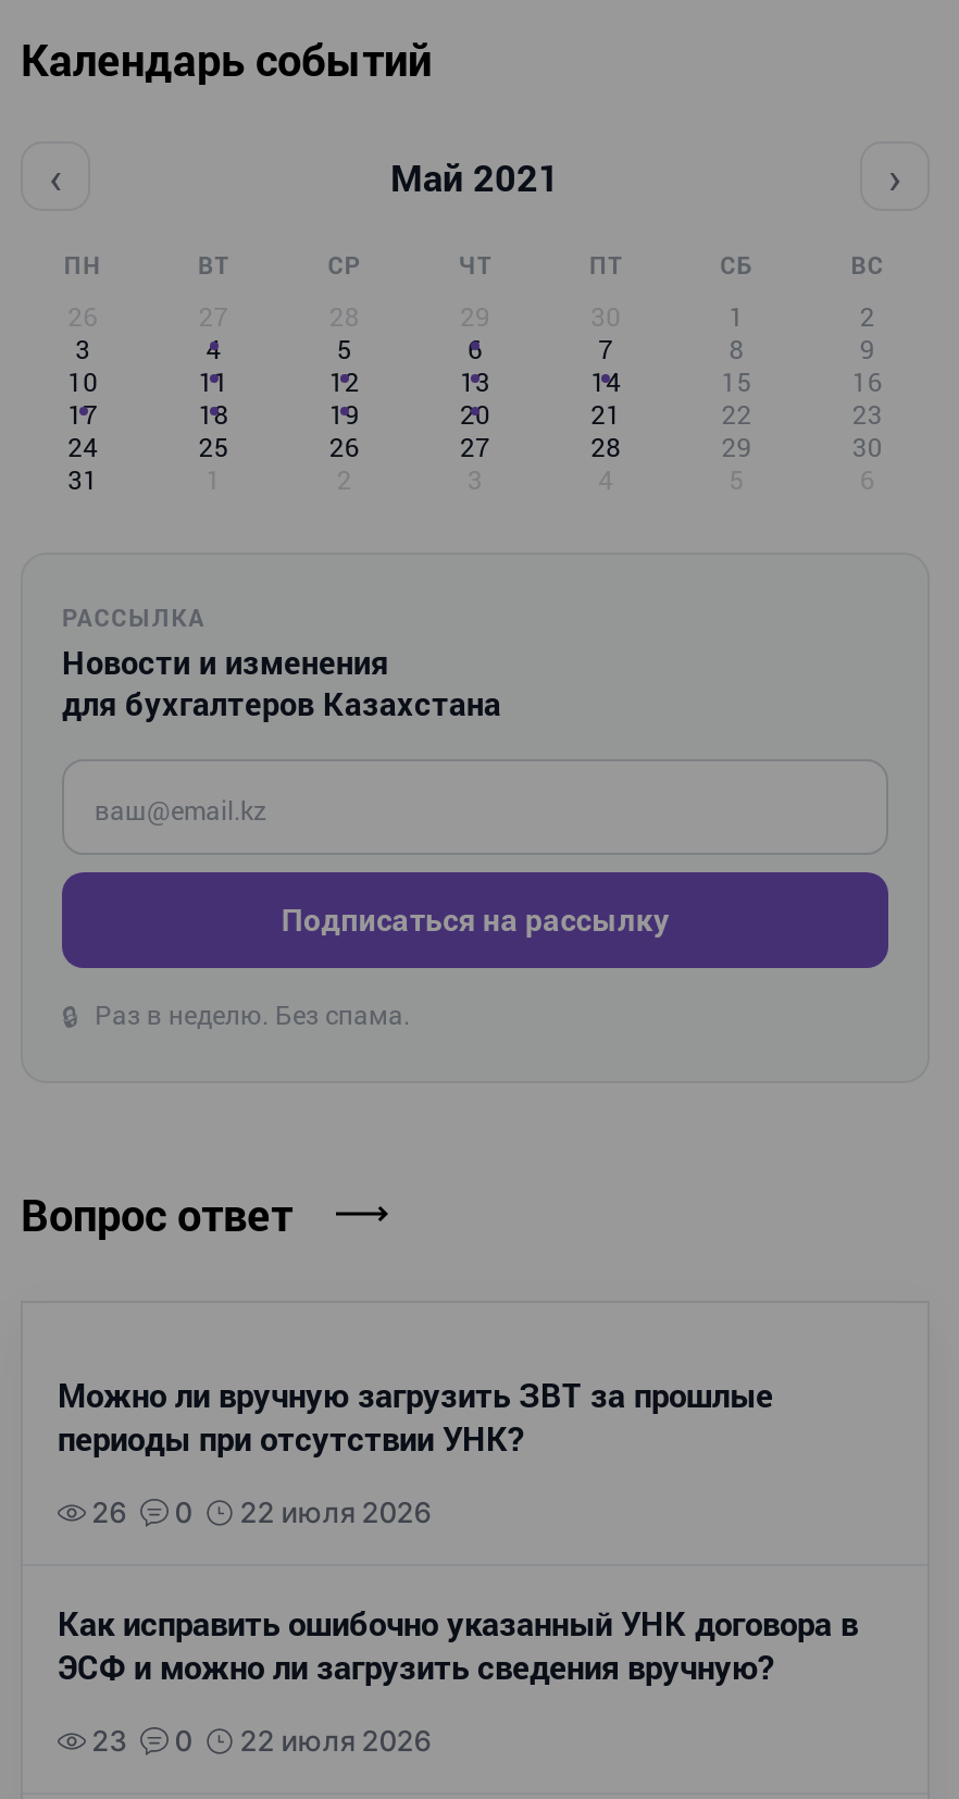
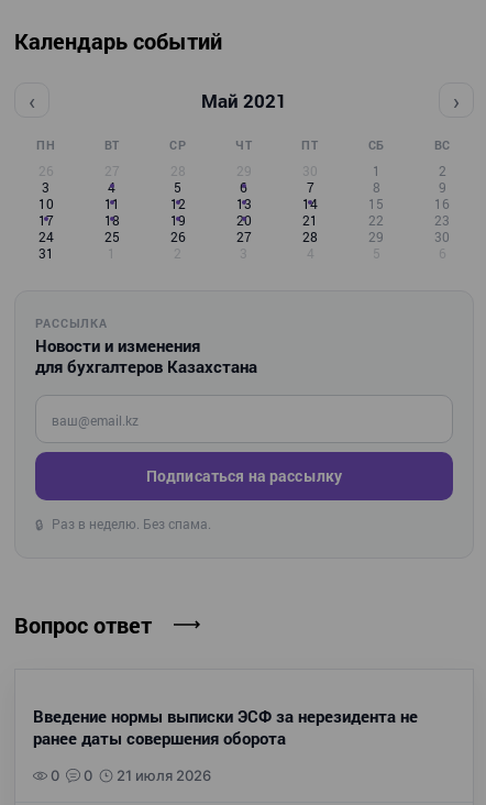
[58,1373,773,1529] Можно ли вручную загрузить ЗВТ за прошлые | периоды при отсутствии УНК? | 26 -> [33,705,418,749] Введение нормы выписки ЭСФ за нерезидента не | ранее даты совершения оборота
[58,1495,858,1758] 22 июля 2026 | Как исправить ошибочно указанный УНК договора в | ЭСФ и можно ли загрузить сведения вручную? | 23 -> none
[240,1723,431,1758] 22 июля 2026 -> [116,767,211,784] 21 июля 2026

